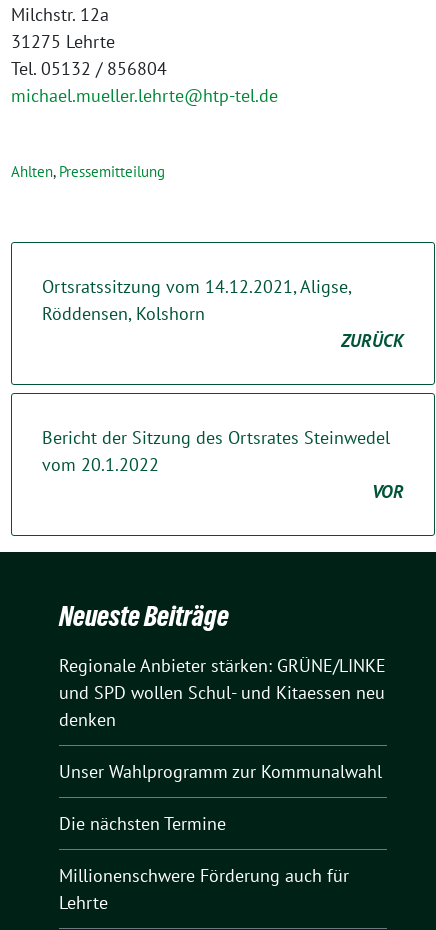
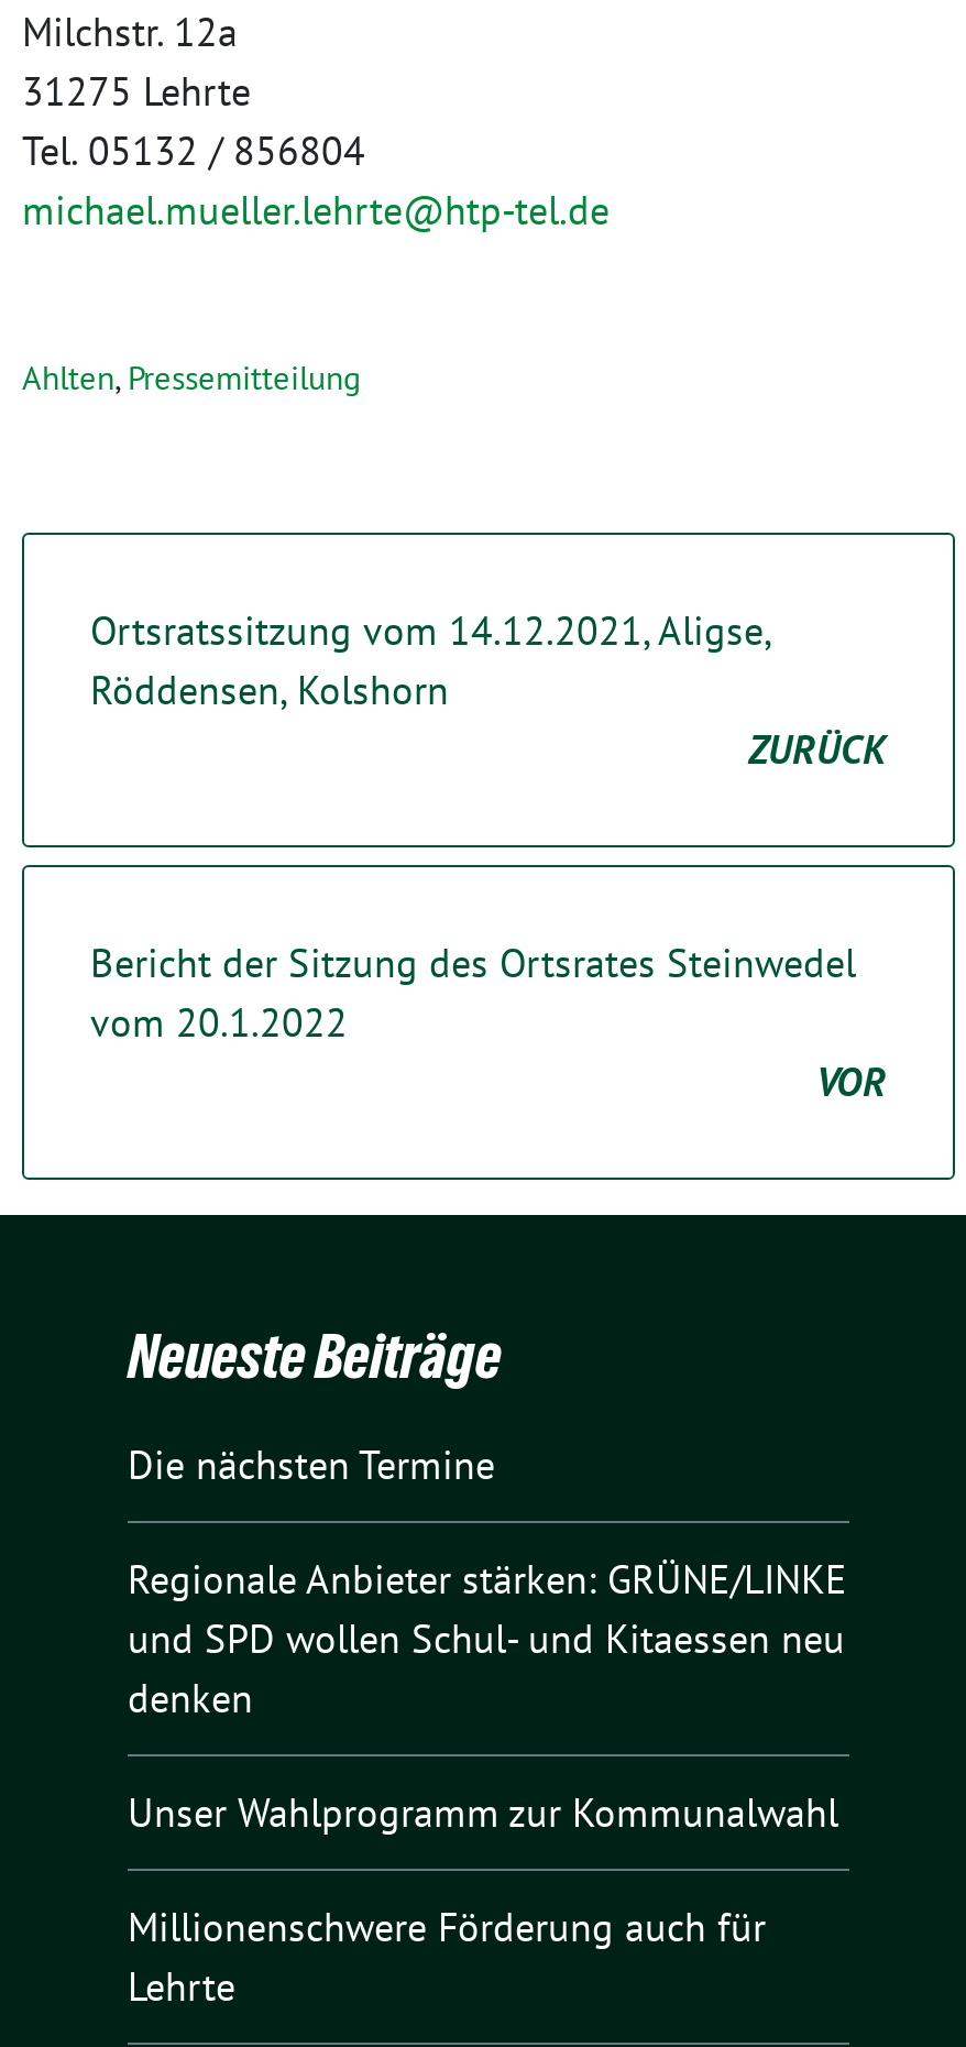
moved [59,654,386,783] -> [128,1553,847,1837]: Regionale Anbieter stärken: GRÜNE/LINKE | und SPD wollen Schul- und Kitaessen neu | denken | Unser Wahlprogramm zur Kommunalwahl
moved [59,812,226,835] -> [128,1439,495,1489]: Die nächsten Termine

